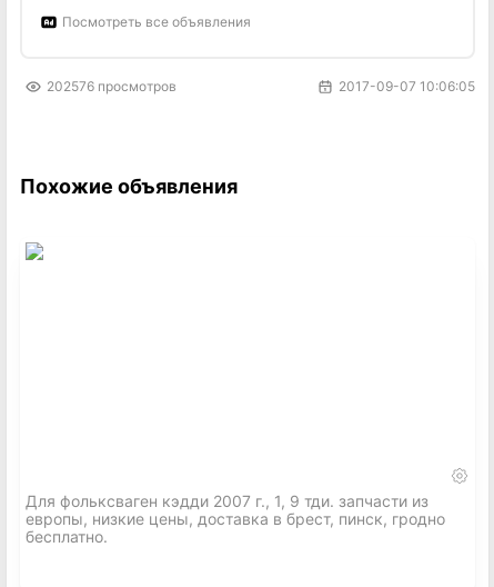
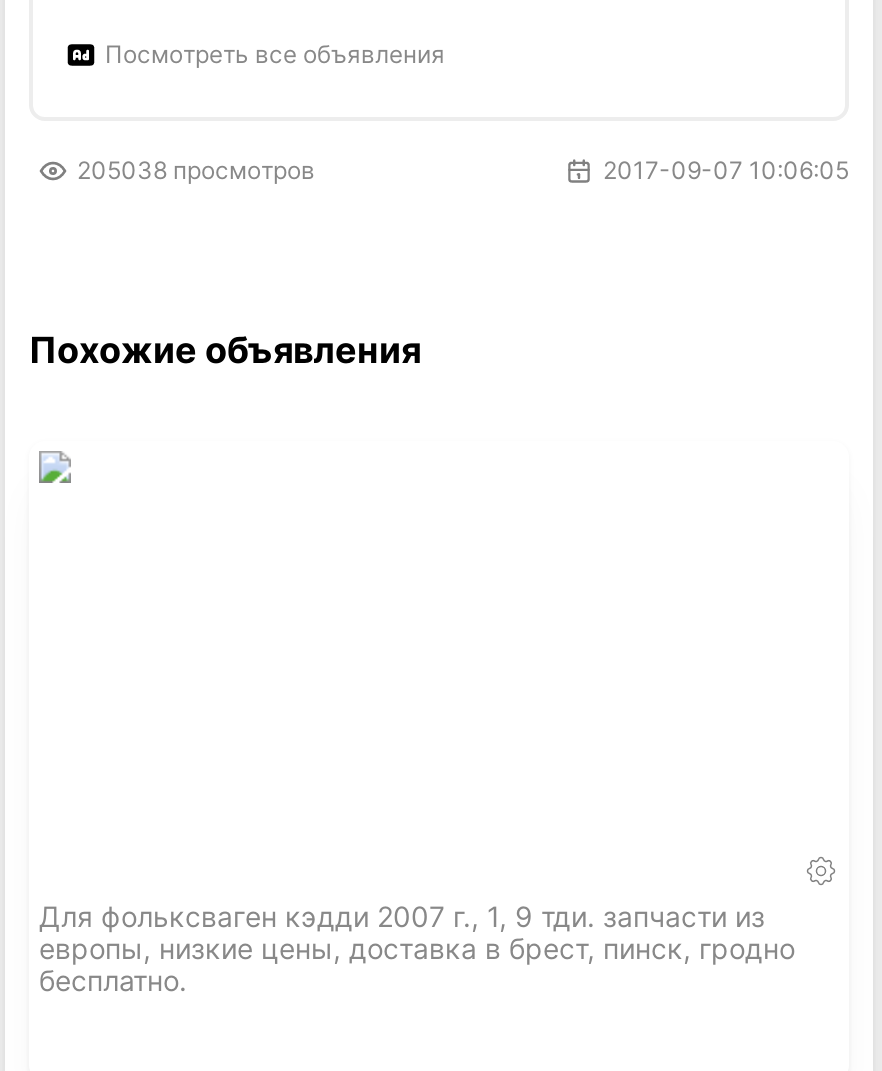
[47,78,177,94] 202576 просмотров -> [77,155,315,185] 205038 просмотров

